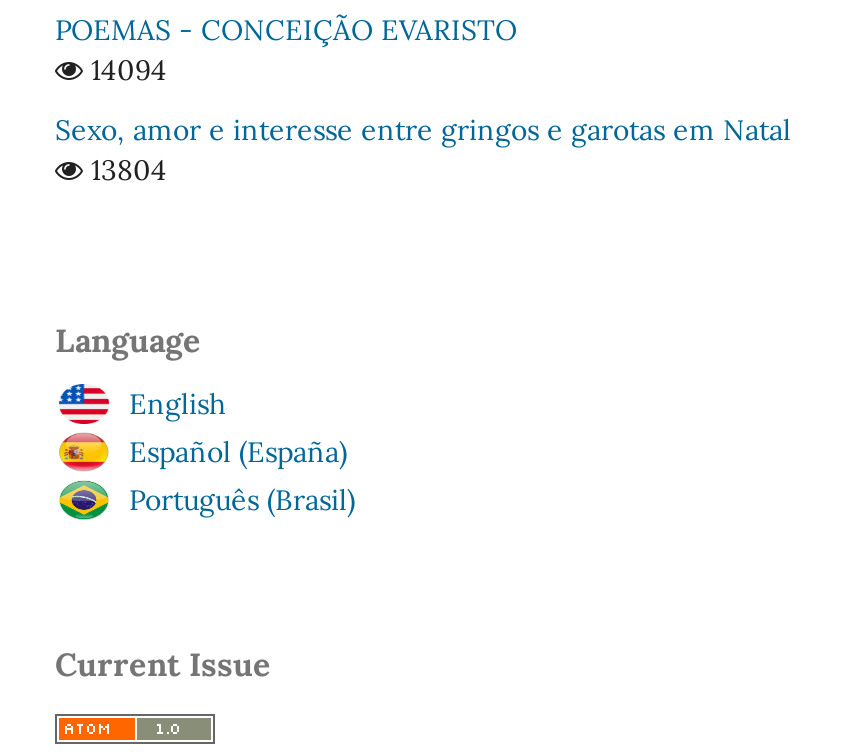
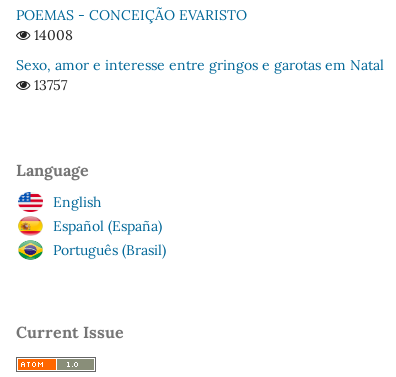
[83,53,167,89] 14094 -> [30,26,73,44] 14008
[83,153,167,189] 13804 -> [30,76,67,94] 13757

